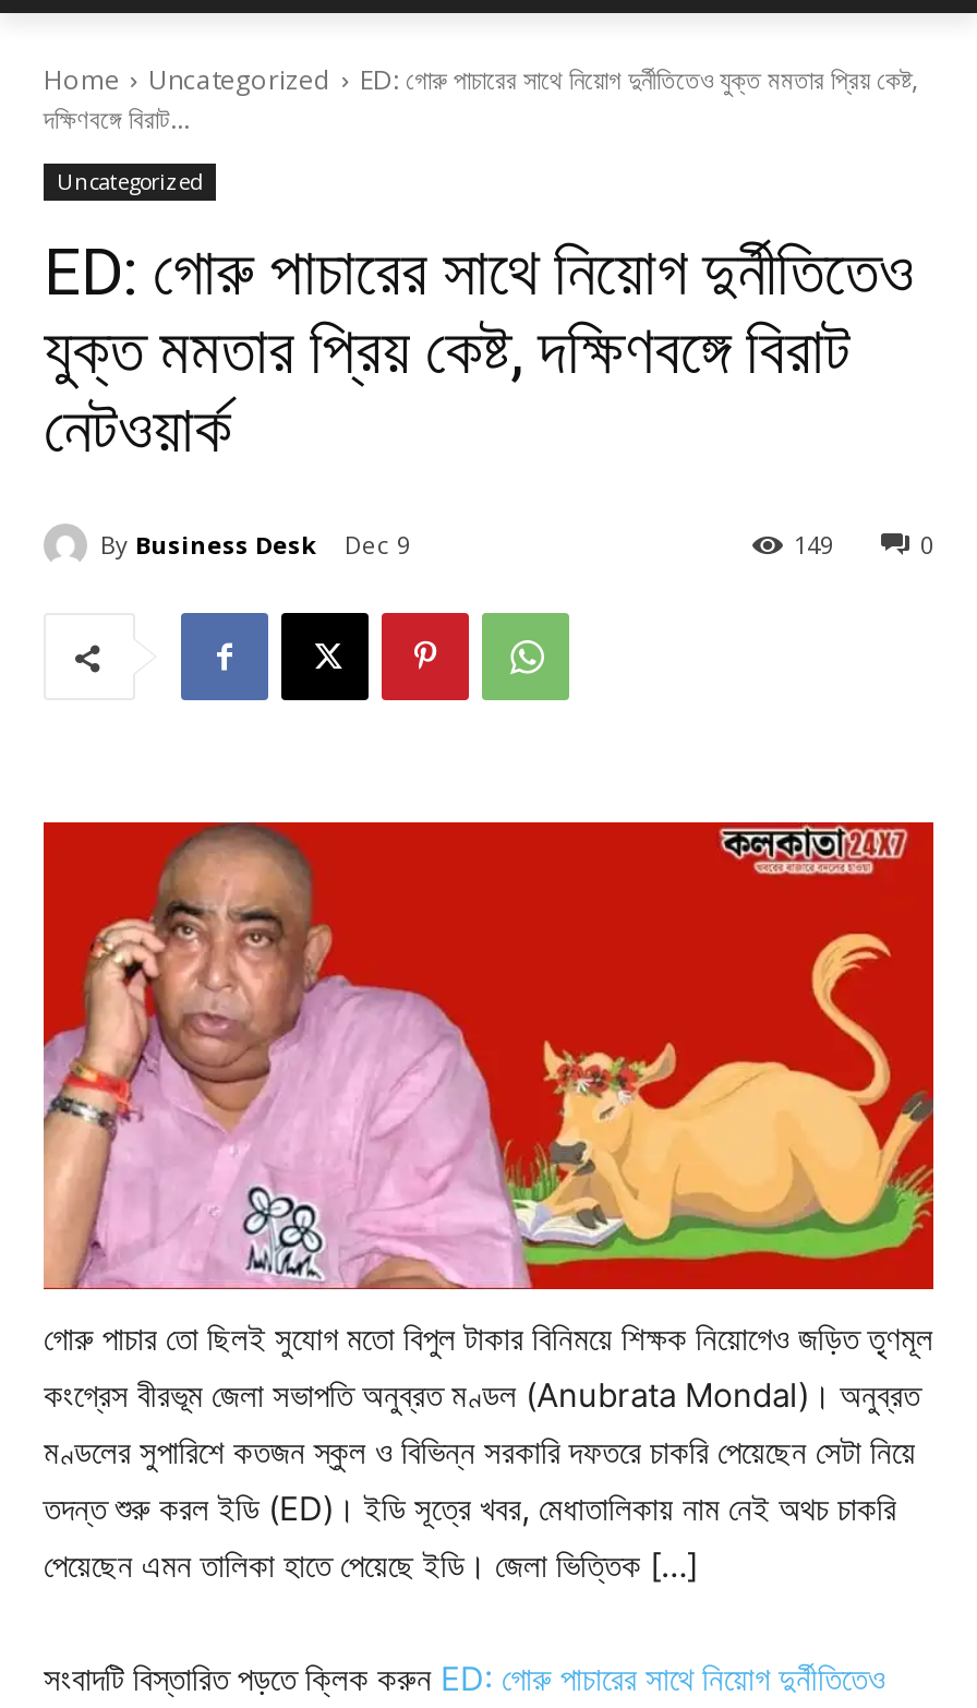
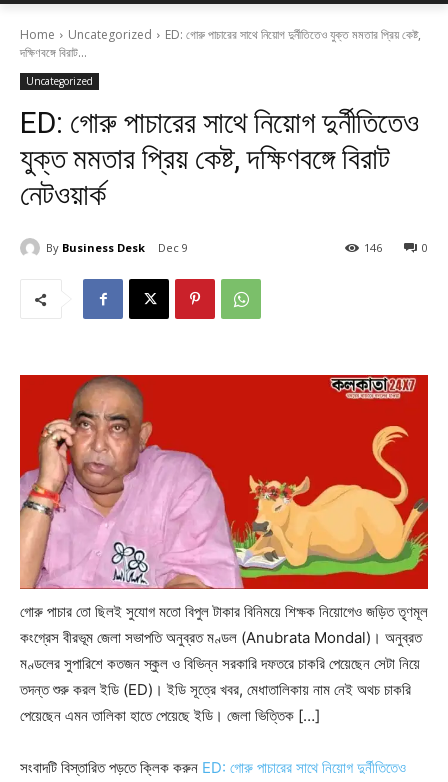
[794,528,833,561] 149 -> [364,240,382,255] 146

